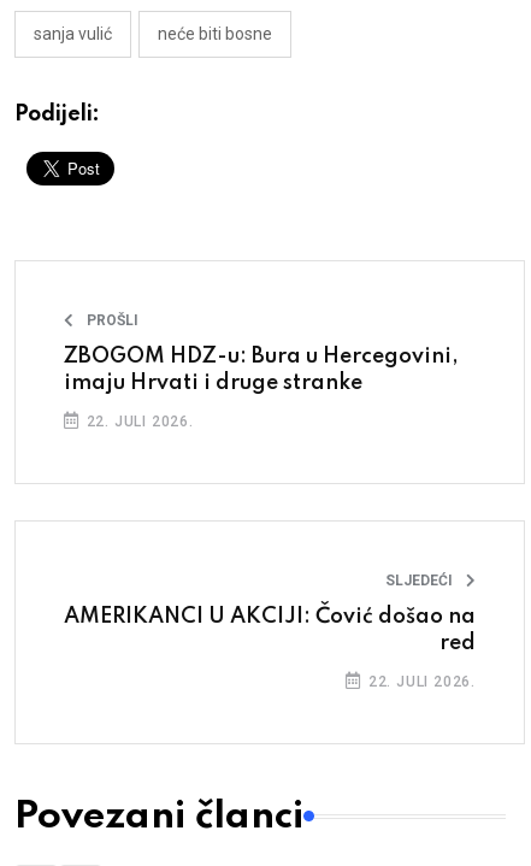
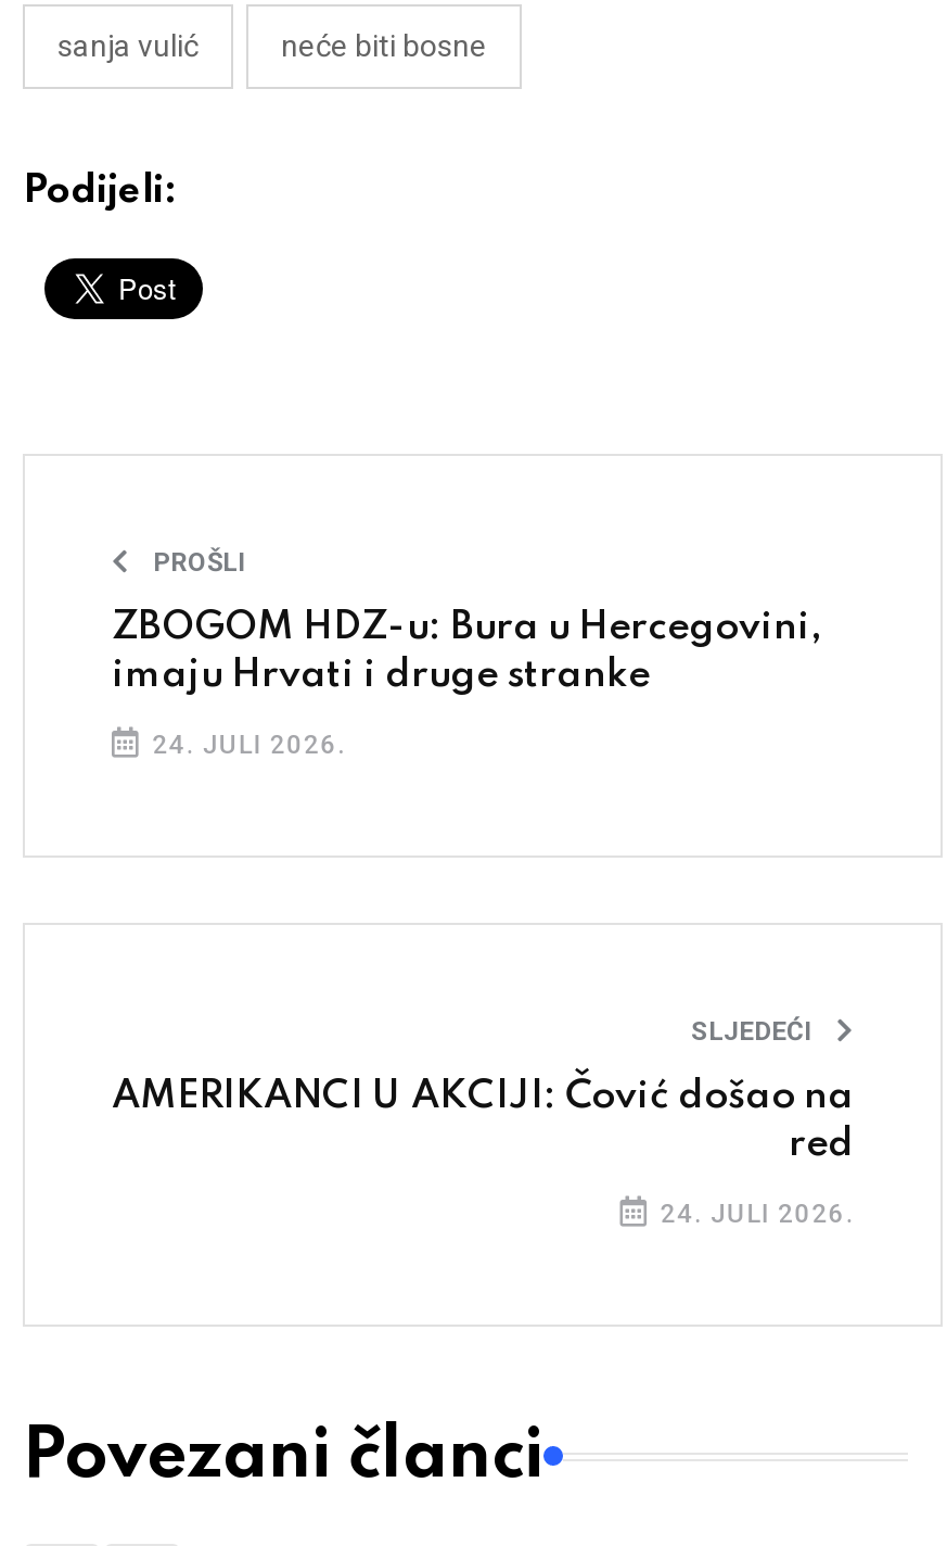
[82,413,194,430] 22. JULI 2026. -> [144,729,346,760] 24. JULI 2026.
[364,673,476,690] 22. JULI 2026. -> [652,1198,854,1229] 24. JULI 2026.

